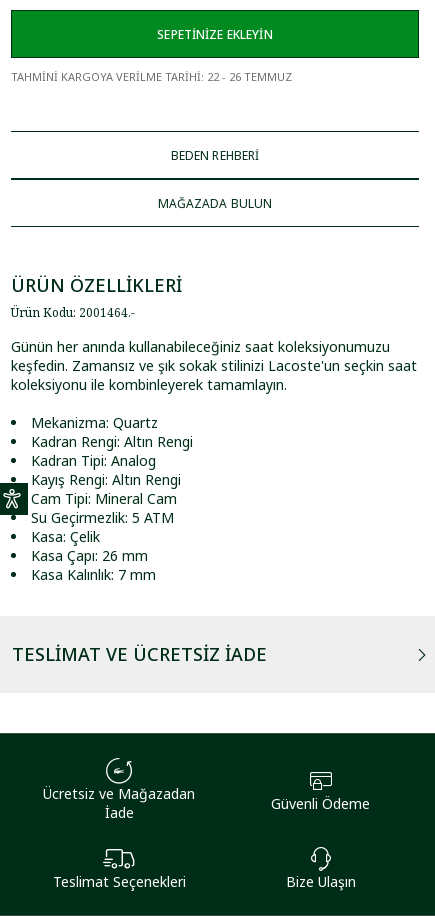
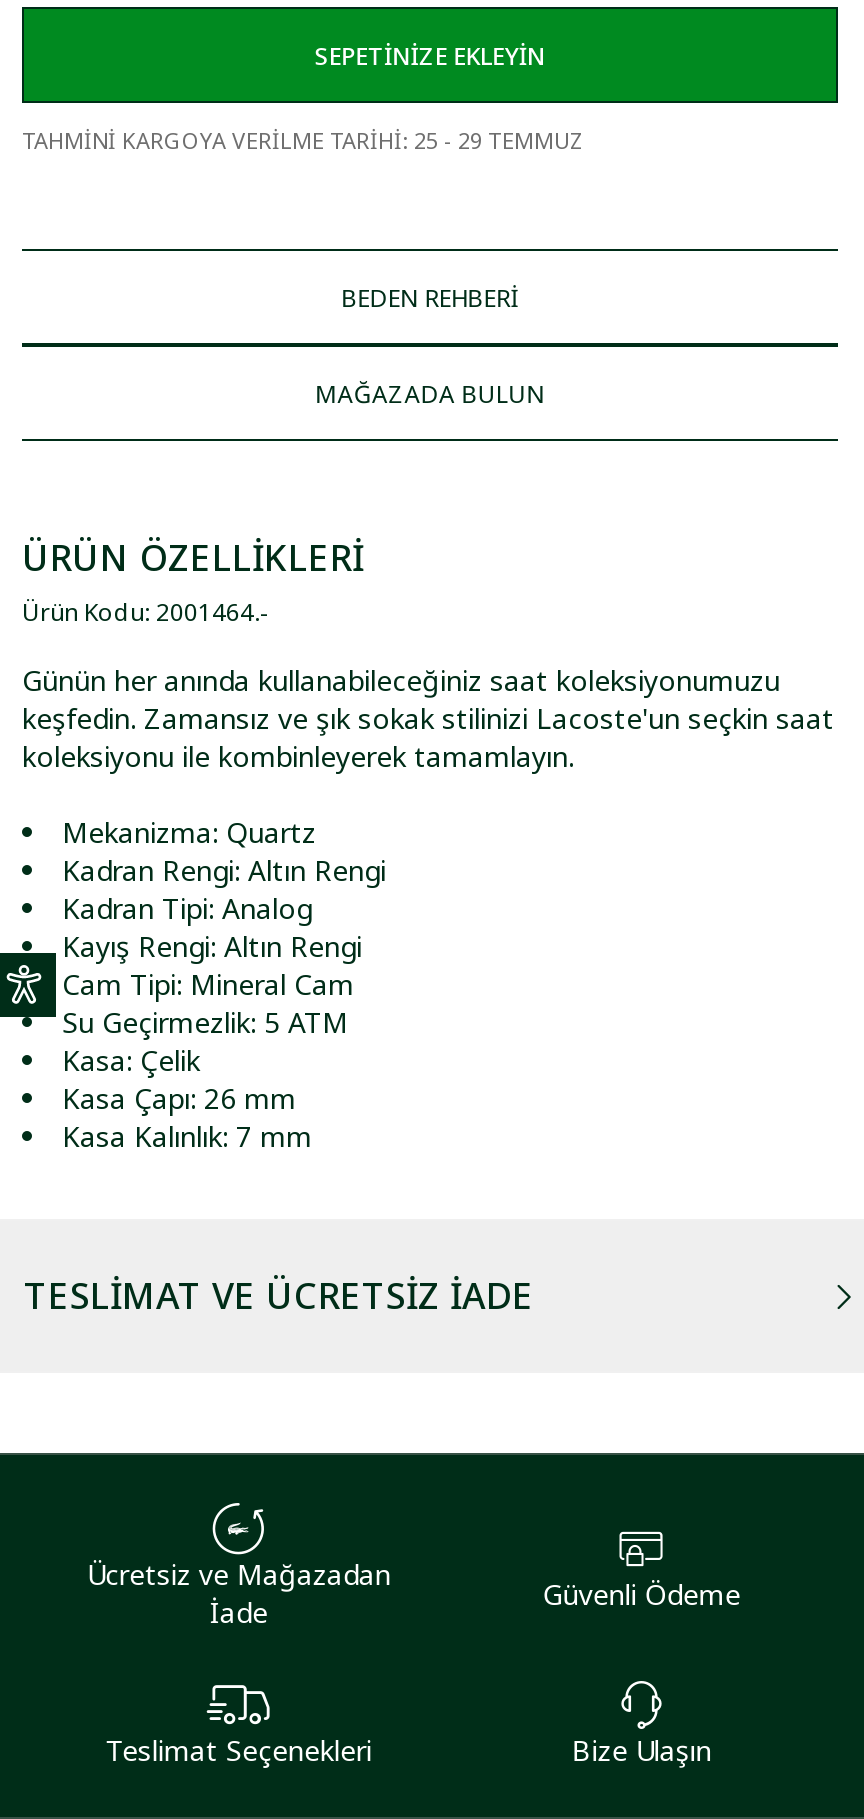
[11,69,292,84] TAHMİNİ KARGOYA VERİLME TARİHİ: 22 - 26 TEMMUZ -> [22,125,584,155] TAHMİNİ KARGOYA VERİLME TARİHİ: 25 - 29 TEMMUZ

